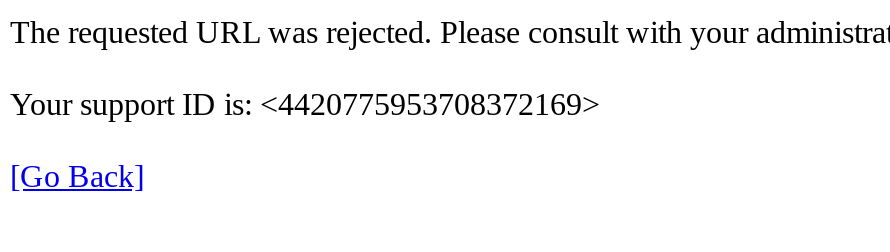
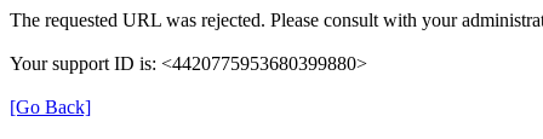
[10,87,600,121] Your support ID is: <4420775953708372169> -> [10,53,367,74] Your support ID is: <4420775953680399880>

